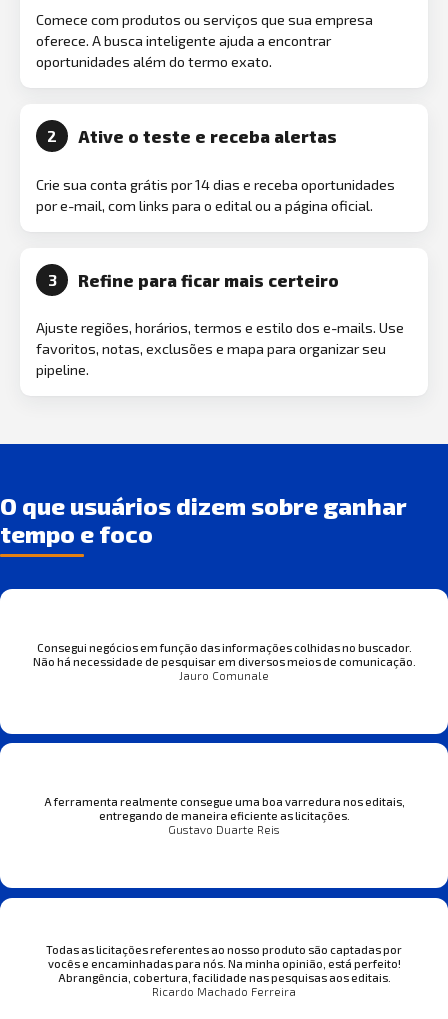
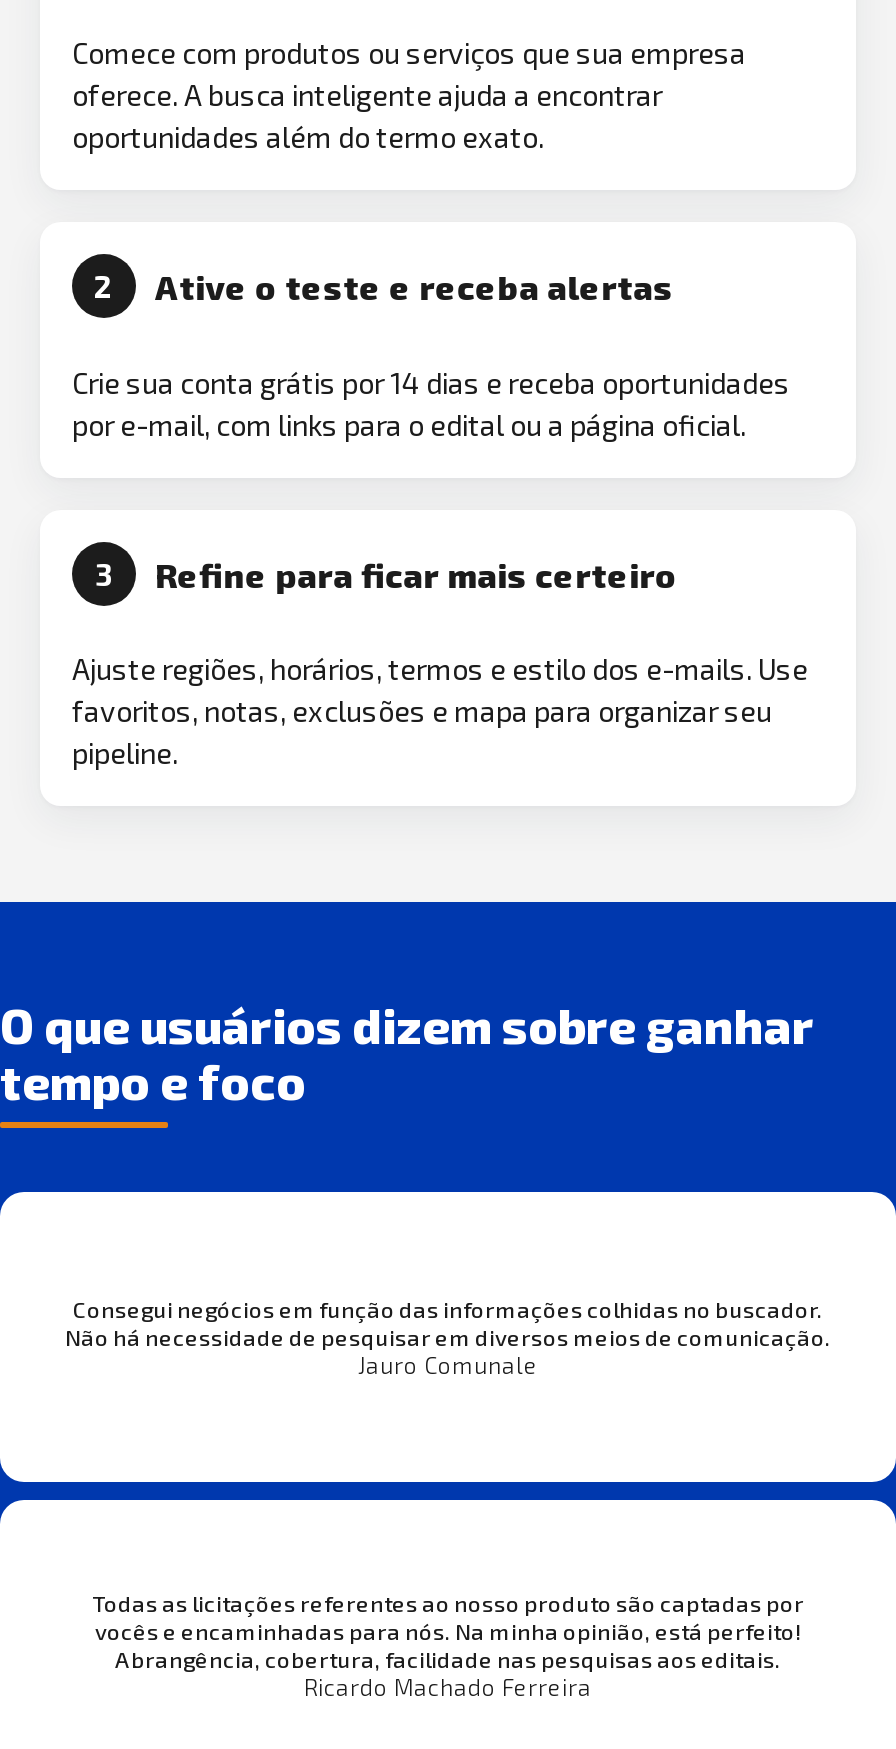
[43,795,404,836] A ferramenta realmente consegue uma boa varredura nos editais, | entregando de maneira eficiente as licitações. | Gustavo Duarte Reis -> none

